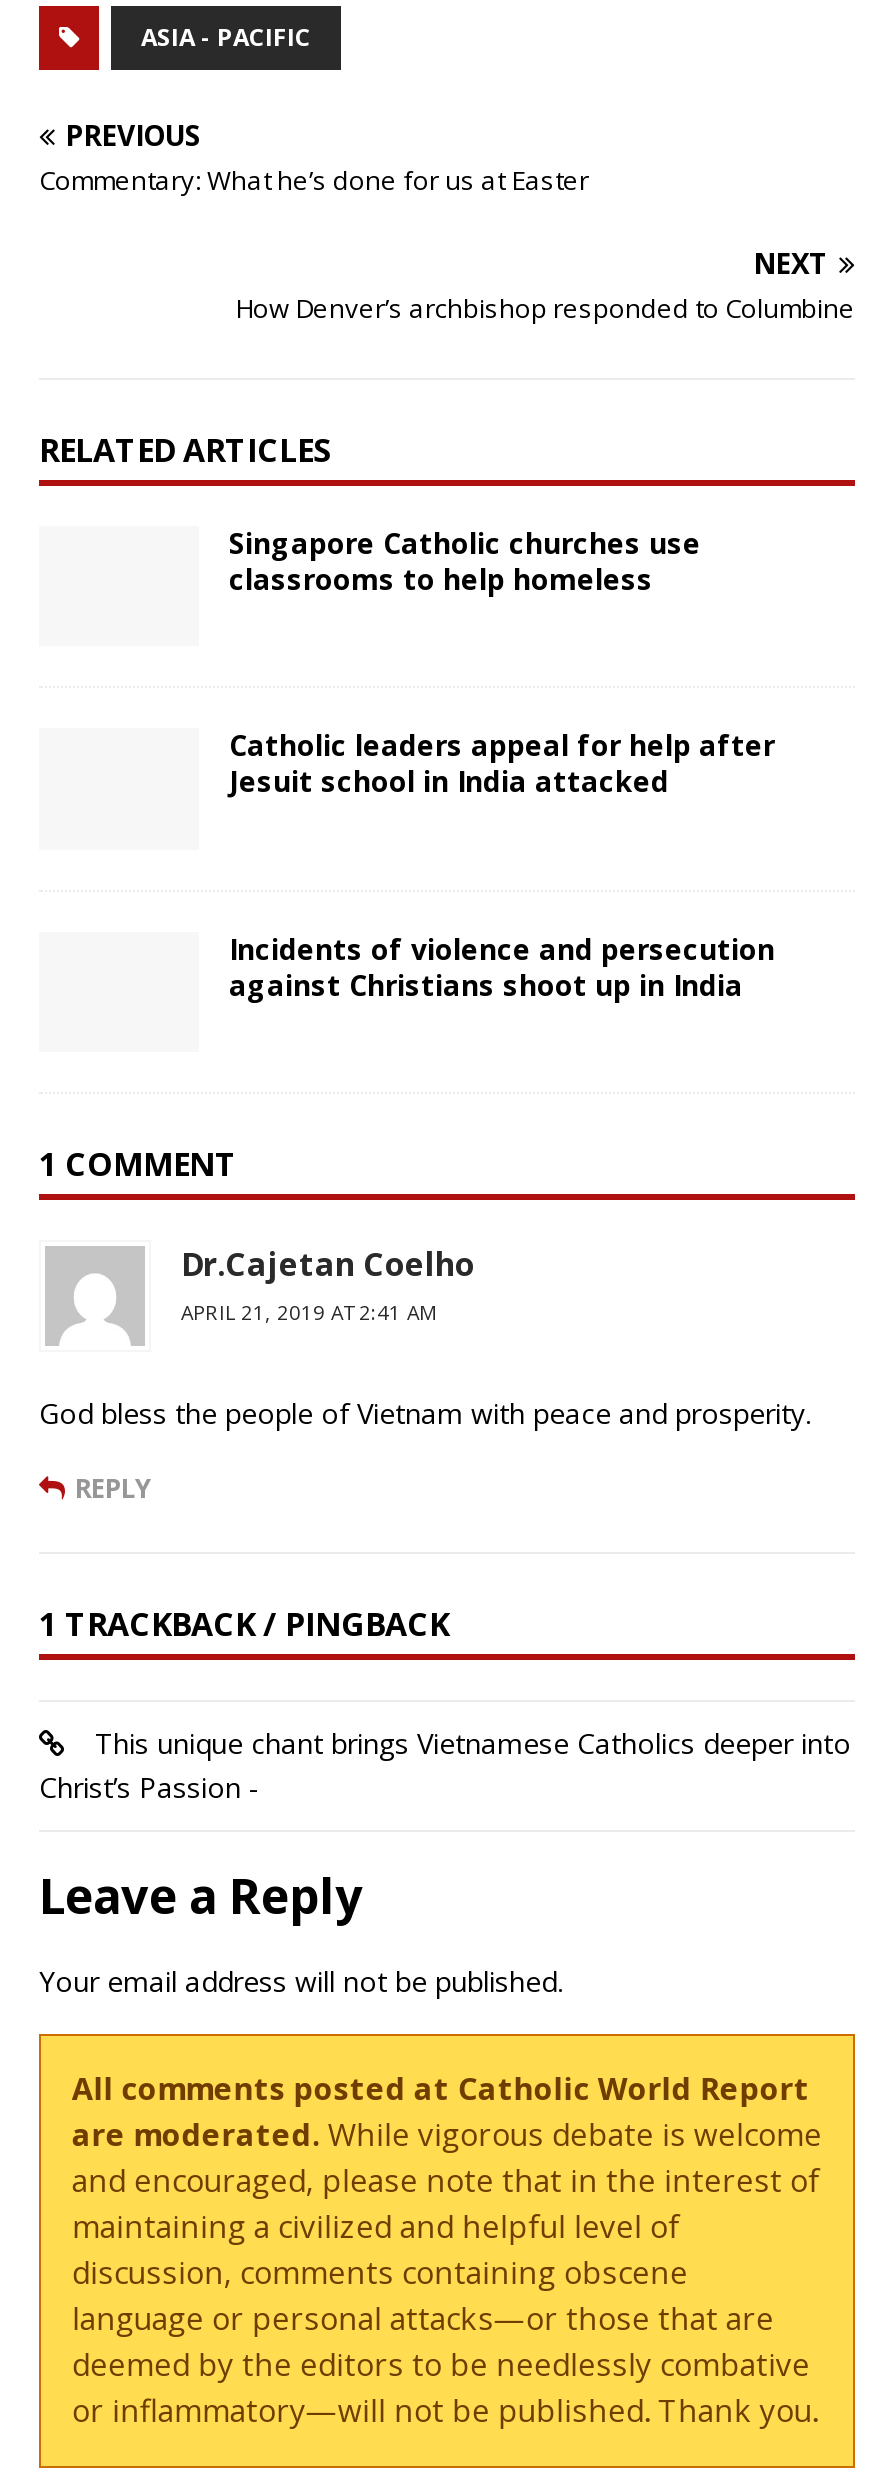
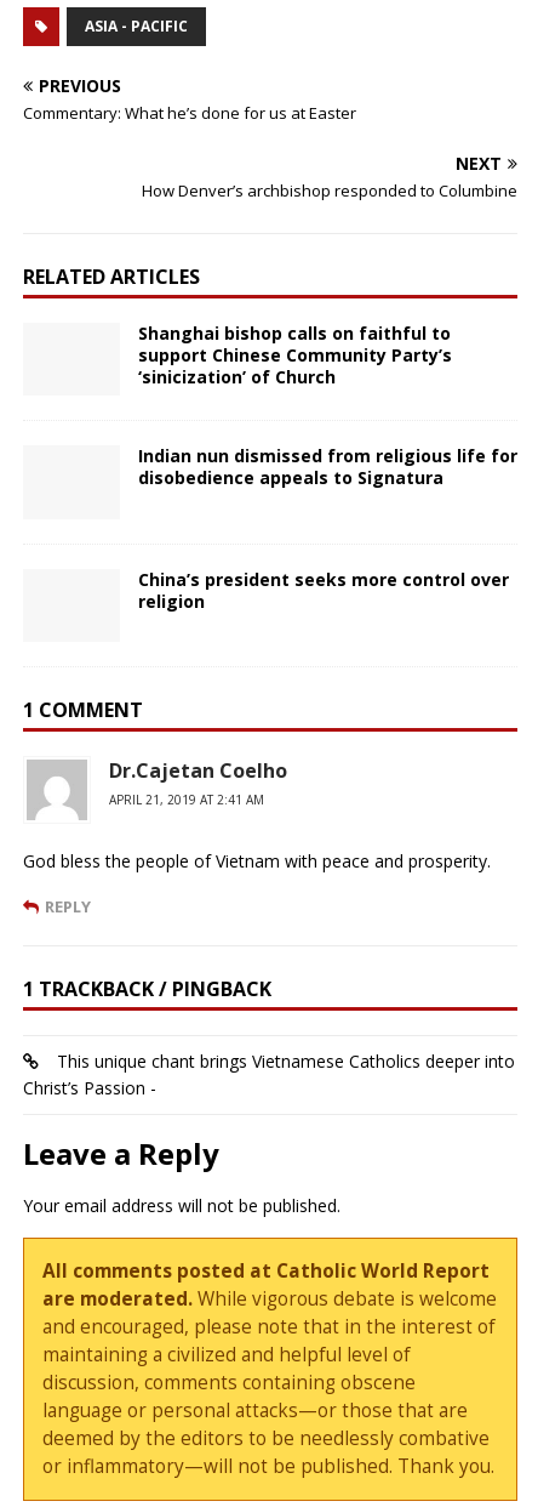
[229,525,701,599] Singapore Catholic churches use | classrooms to help homeless -> [138,322,452,389] Shanghai bishop calls on faithful to | support Chinese Community Party’s | ‘sinicization’ of Church
[229,727,775,801] Catholic leaders appeal for help after | Jesuit school in India attacked -> [138,445,517,490] Indian nun dismissed from religious life for | disobedience appeals to Signatura
[229,929,775,1003] Incidents of violence and persecution | against Christians shoot up in India -> [138,567,509,612] China’s president seeks more control over | religion

